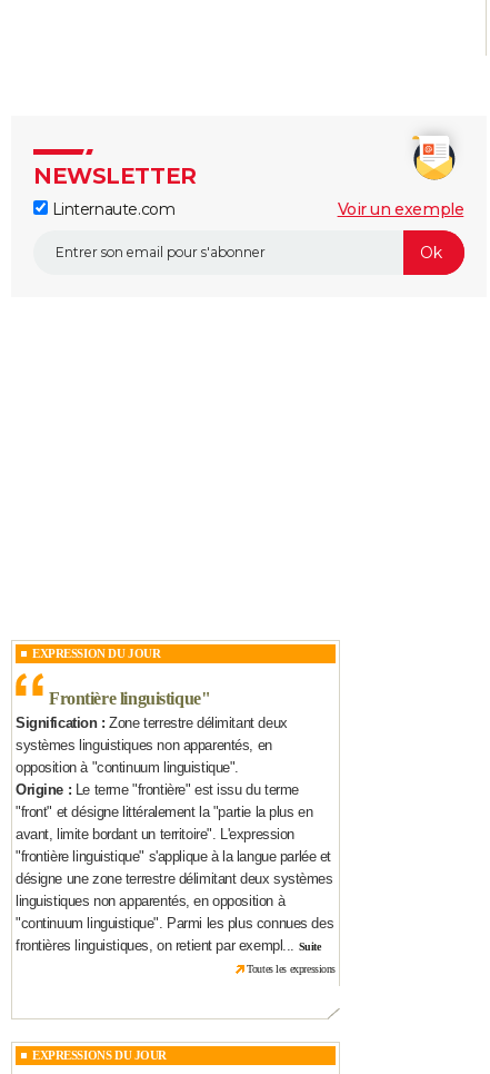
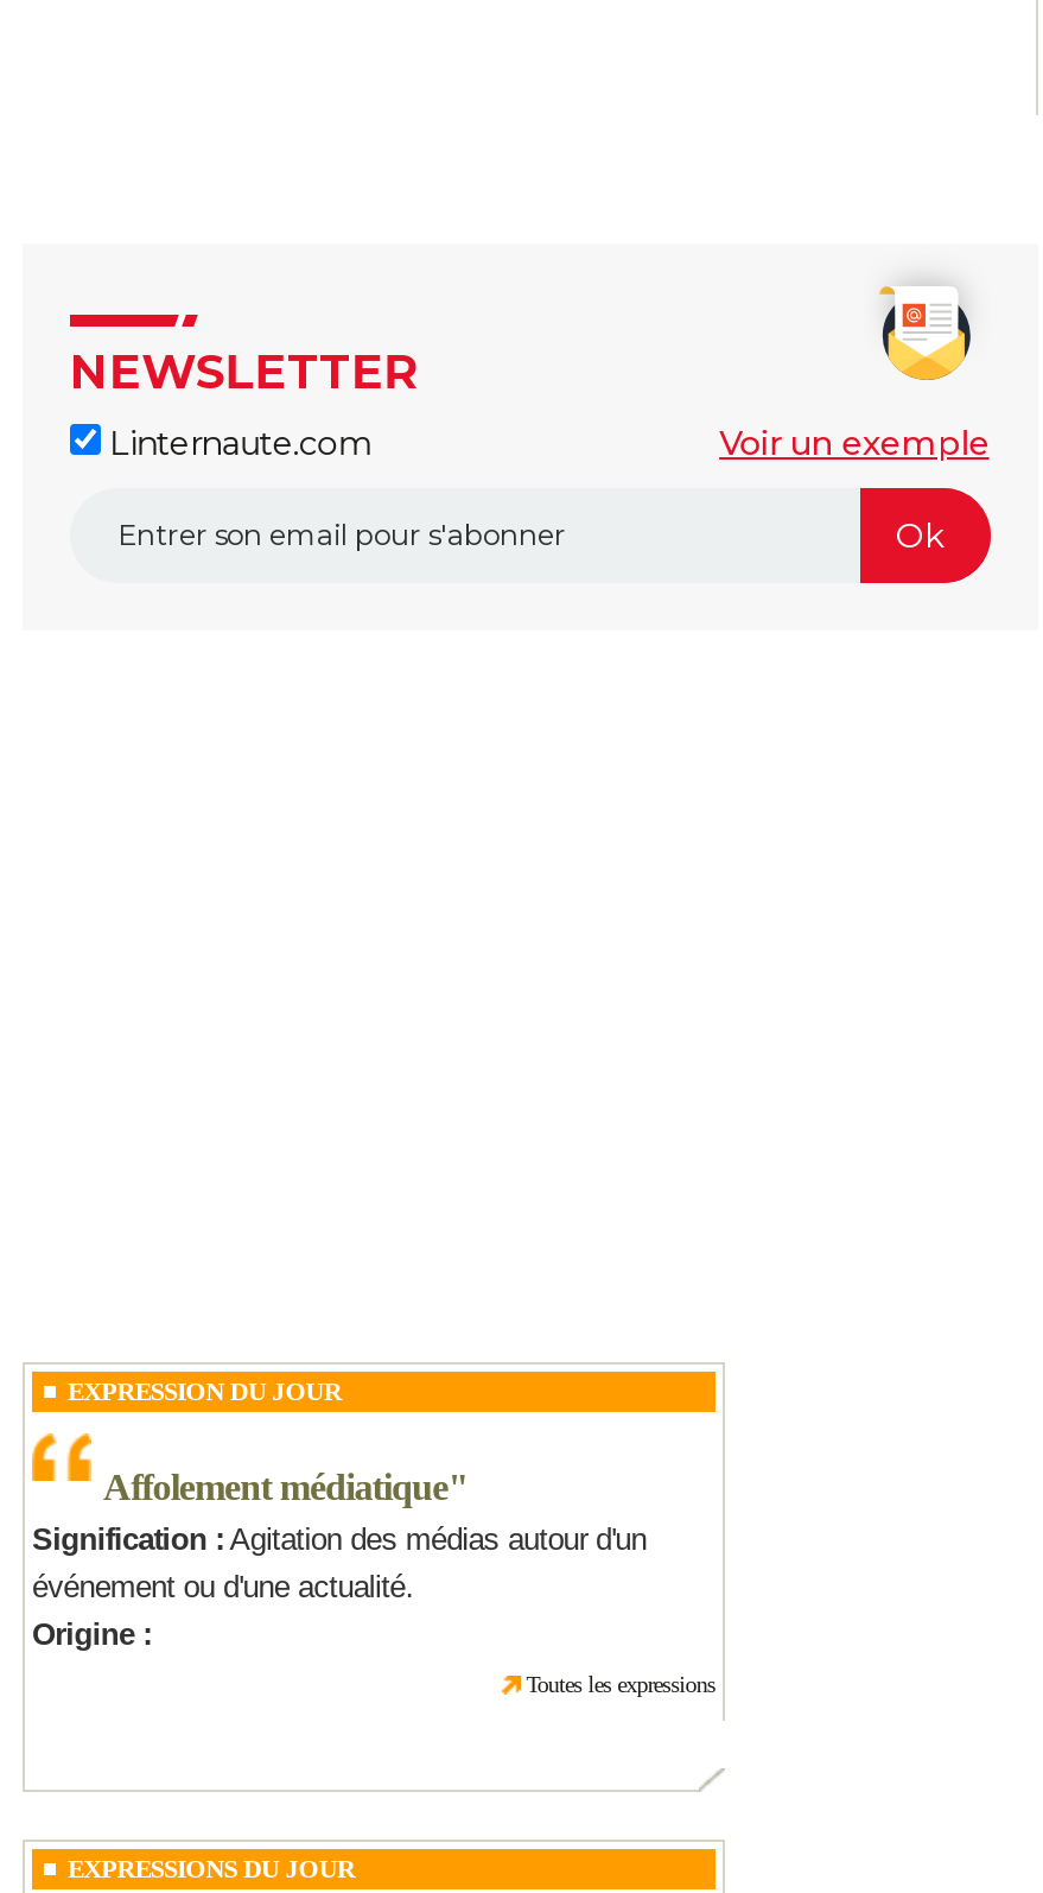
[16,689,334,954] Frontière linguistique" | Signification : Zone terrestre délimitant deux | systèmes linguistiques non apparentés, en | opposition à "continuum linguistique". | Origine : Le terme "frontière" est issu du terme | "front" et désigne littéralement la "partie la plus en | avant, limite bordant un territoire". L'expression | "frontière linguistique" s'applique à la langue parlée et | désigne une zone terrestre délimitant deux systèmes | linguistiques non apparentés, en opposition à | "continuum linguistique". Parmi les plus connues des | frontières linguistiques, on retient par exempl... Suite -> [32,1467,646,1652] Affolement médiatique" | Signification : Agitation des médias autour d'un | événement ou d'une actualité. | Origine :

